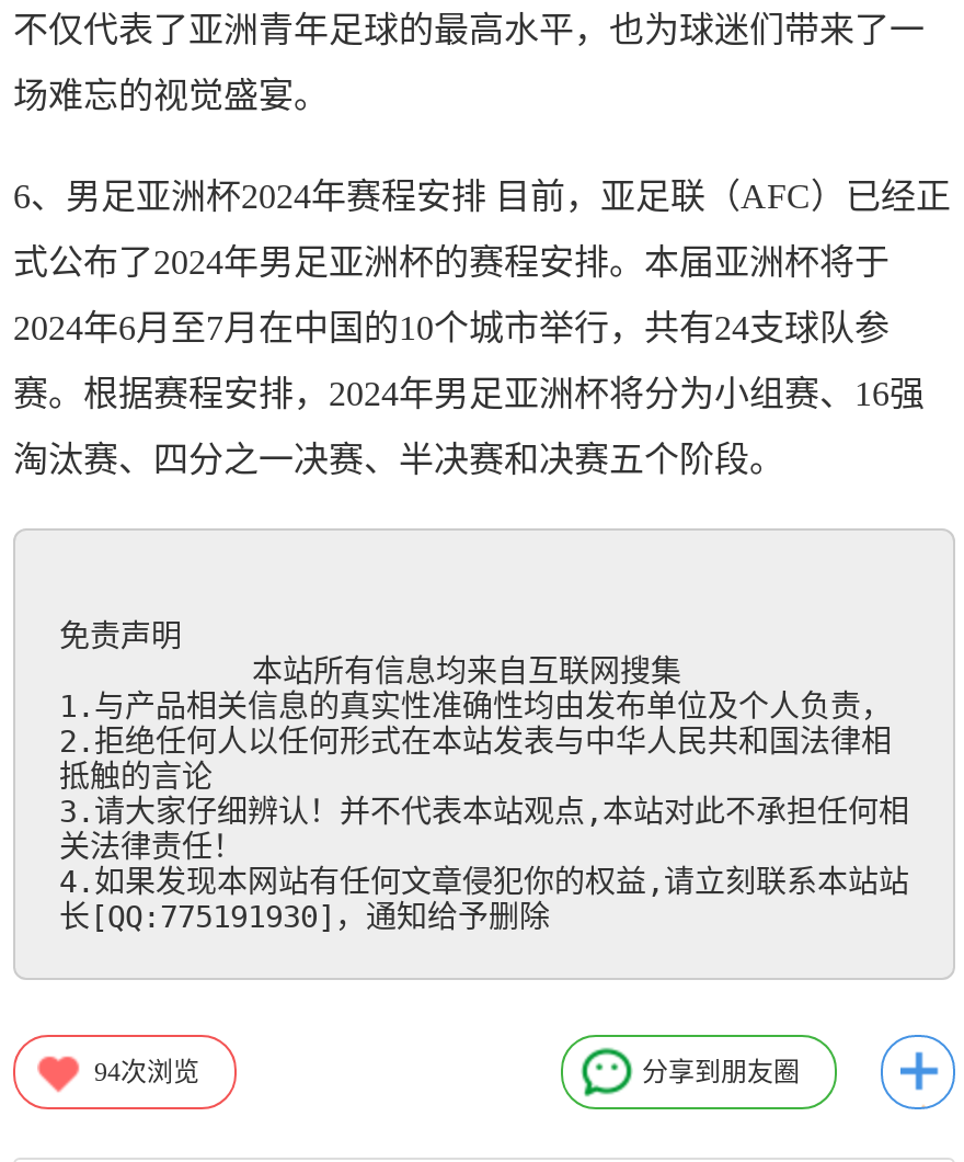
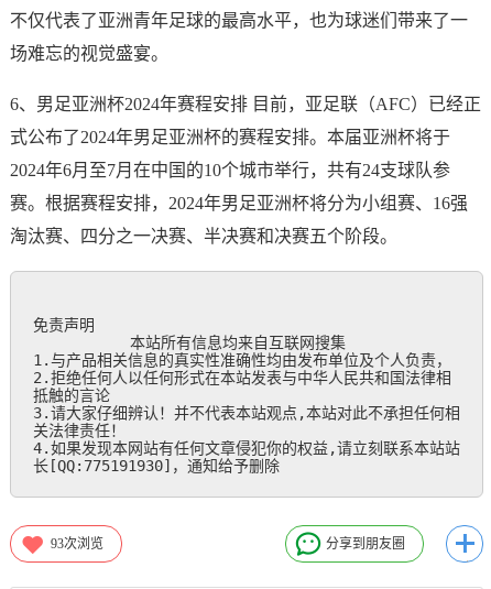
[94,1057,199,1087] 94次浏览 -> [51,536,103,552] 93次浏览

